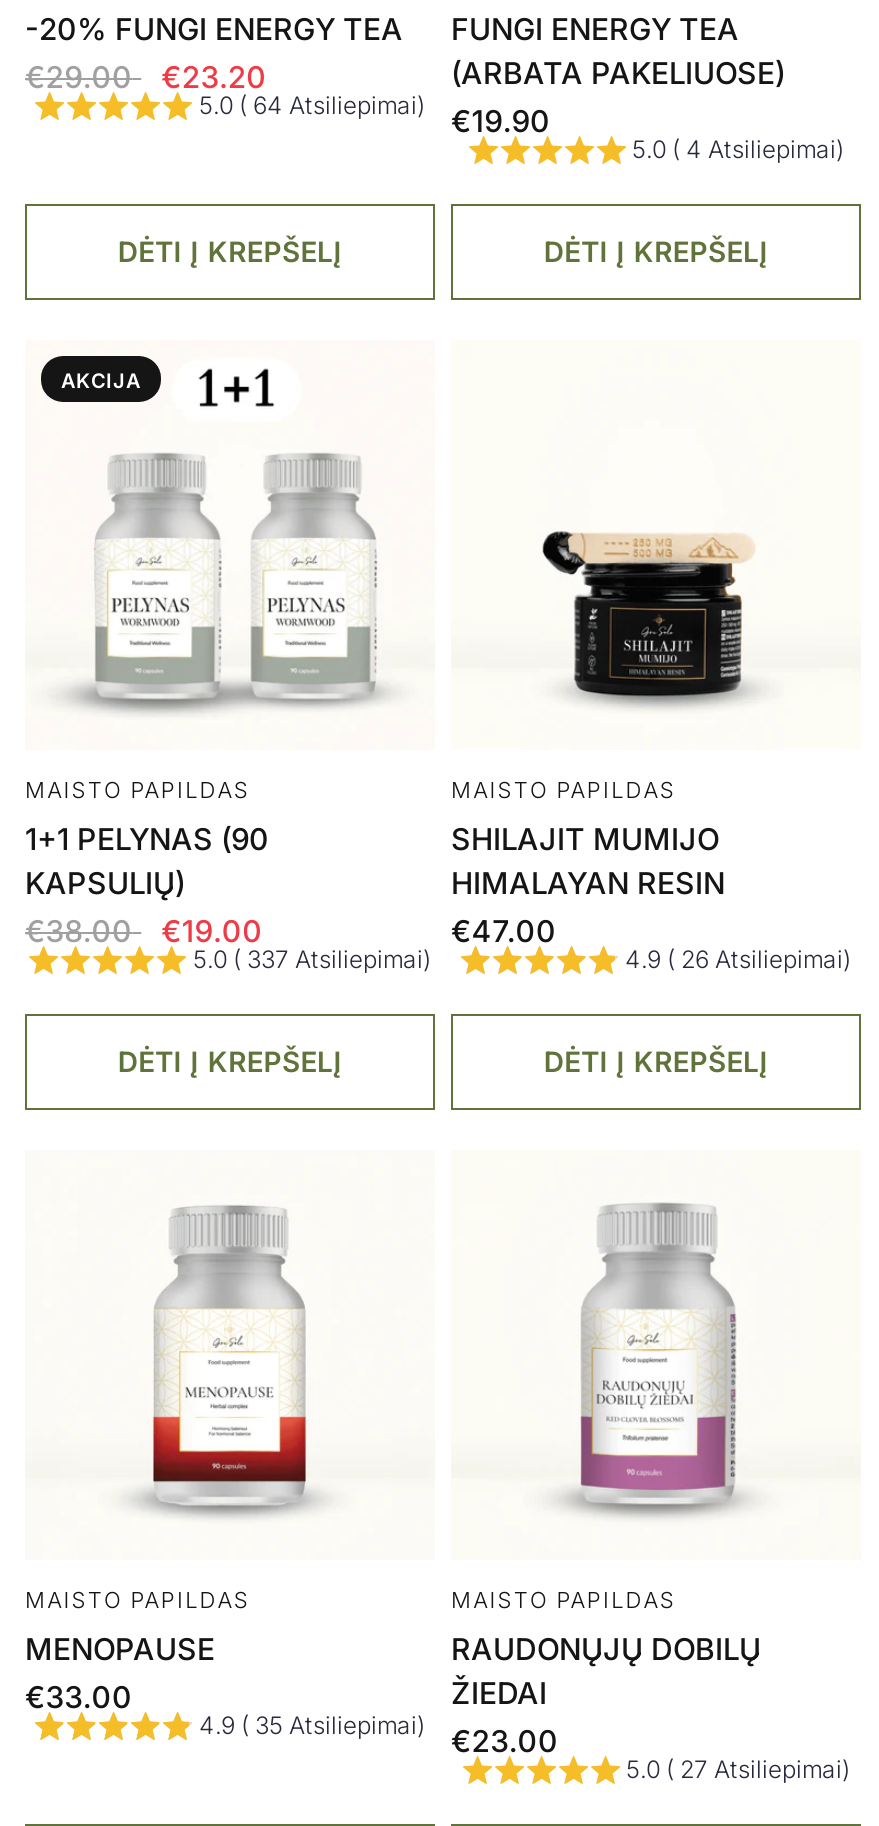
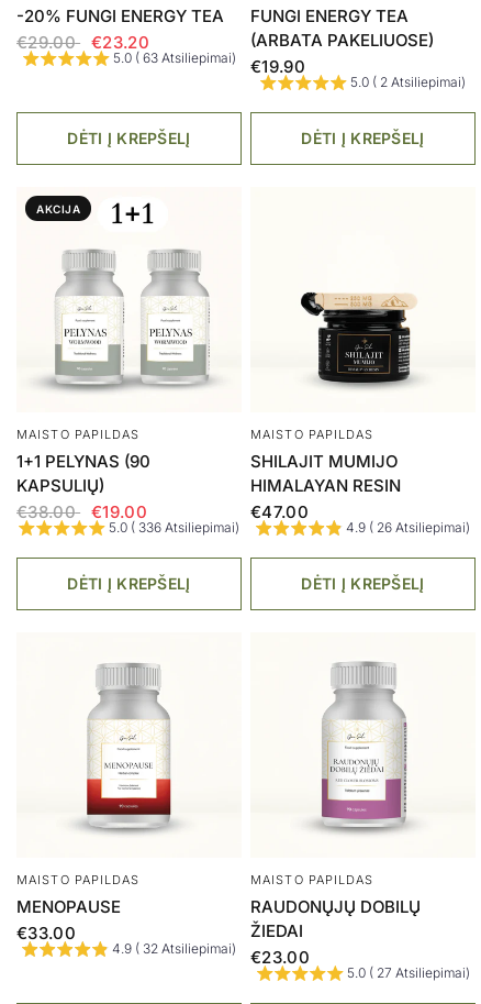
[199,91,425,121] 5.0 ( 64 Atsiliepimai) -> [113,50,236,66] 5.0 ( 63 Atsiliepimai)
[632,135,844,165] 5.0 ( 4 Atsiliepimai) -> [350,74,466,91] 5.0 ( 2 Atsiliepimai)
[193,945,431,975] 5.0 ( 337 Atsiliepimai) -> [109,519,239,536] 5.0 ( 336 Atsiliepimai)
[199,1711,425,1741] 4.9 ( 35 Atsiliepimai) -> [112,941,236,957] 4.9 ( 32 Atsiliepimai)

